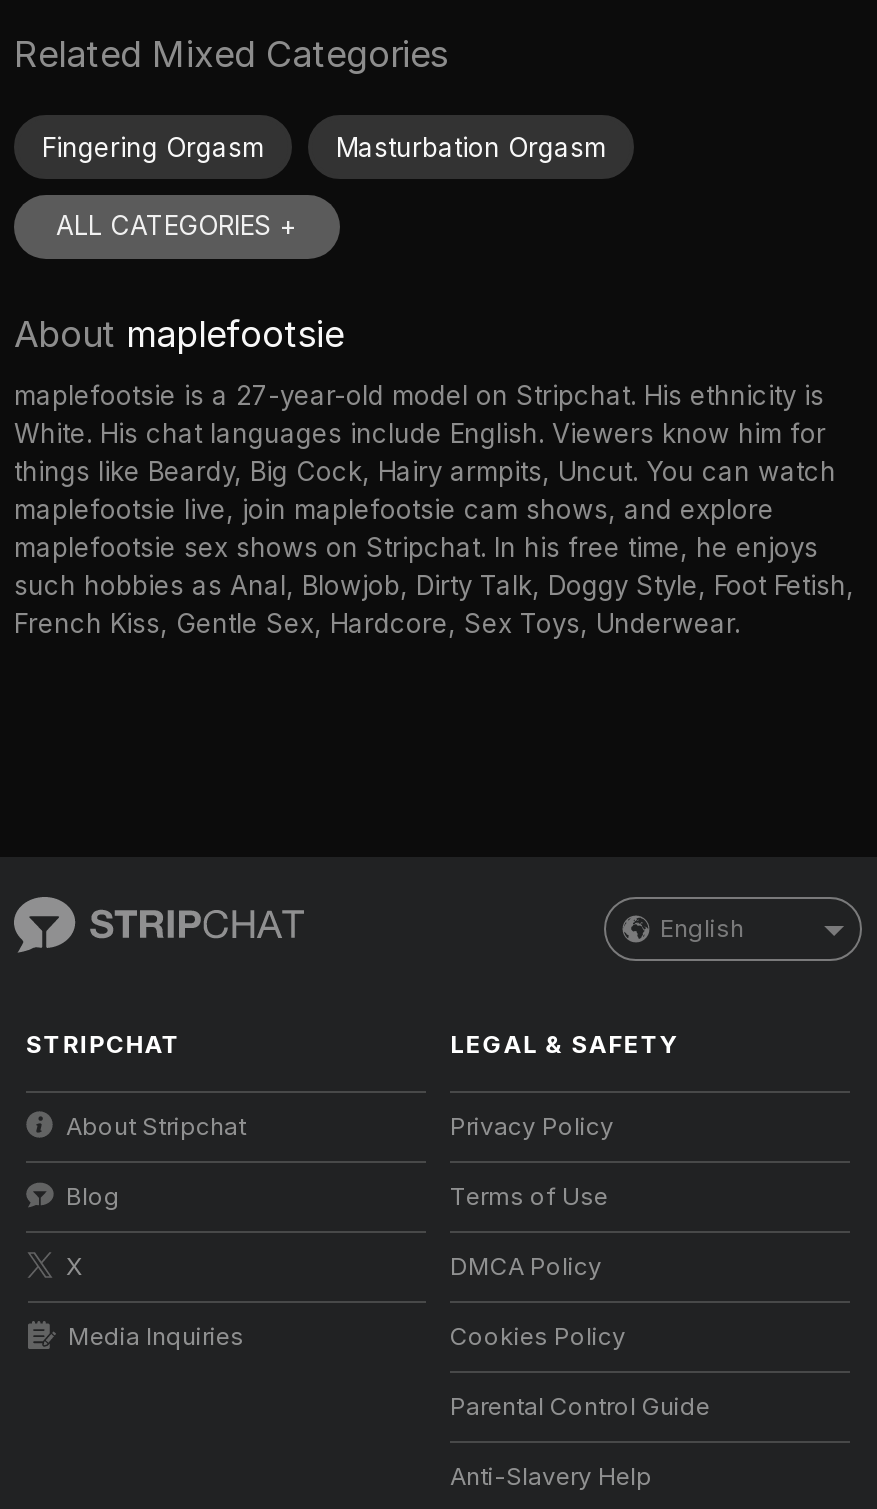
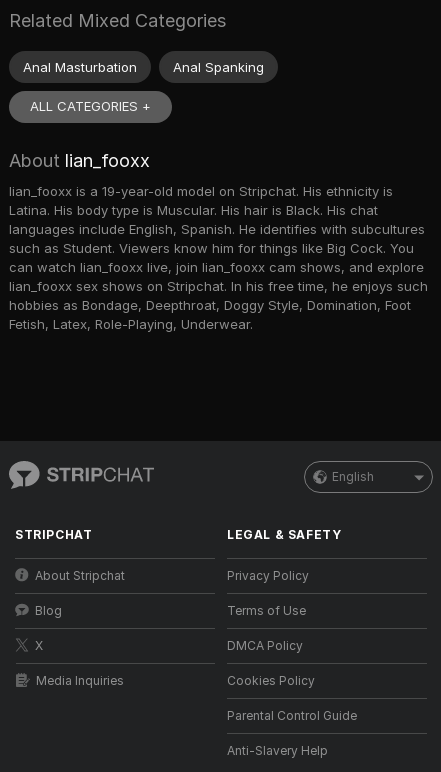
[42,131,606,163] Fingering Orgasm | Masturbation Orgasm -> [23,59,264,75] Anal Masturbation | Anal Spanking
[14,314,344,356] About maplefootsie -> [9,150,150,171] About lian_fooxx
[14,380,854,640] maplefootsie is a 27-year-old model on Stripchat. His ethnicity is | White. His chat languages include English. Viewers know him for | things like Beardy, Big Cock, Hairy armpits, Uncut. You can watch | maplefootsie live, join maplefootsie cam shows, and explore | maplefootsie sex shows on Stripchat. In his free time, he enjoys | such hobbies as Anal, Blowjob, Dirty Talk, Doggy Style, Foot Fetish, | French Kiss, Gentle Sex, Hardcore, Sex Toys, Underwear. -> [9,183,428,332] lian_fooxx is a 19-year-old model on Stripchat. His ethnicity is | Latina. His body type is Muscular. His hair is Black. His chat | languages include English, Spanish. He identifies with subcultures | such as Student. Viewers know him for things like Big Cock. You | can watch lian_fooxx live, join lian_fooxx cam shows, and explore | lian_fooxx sex shows on Stripchat. In his free time, he enjoys such | hobbies as Bondage, Deepthroat, Doggy Style, Domination, Foot | Fetish, Latex, Role-Playing, Underwear.

